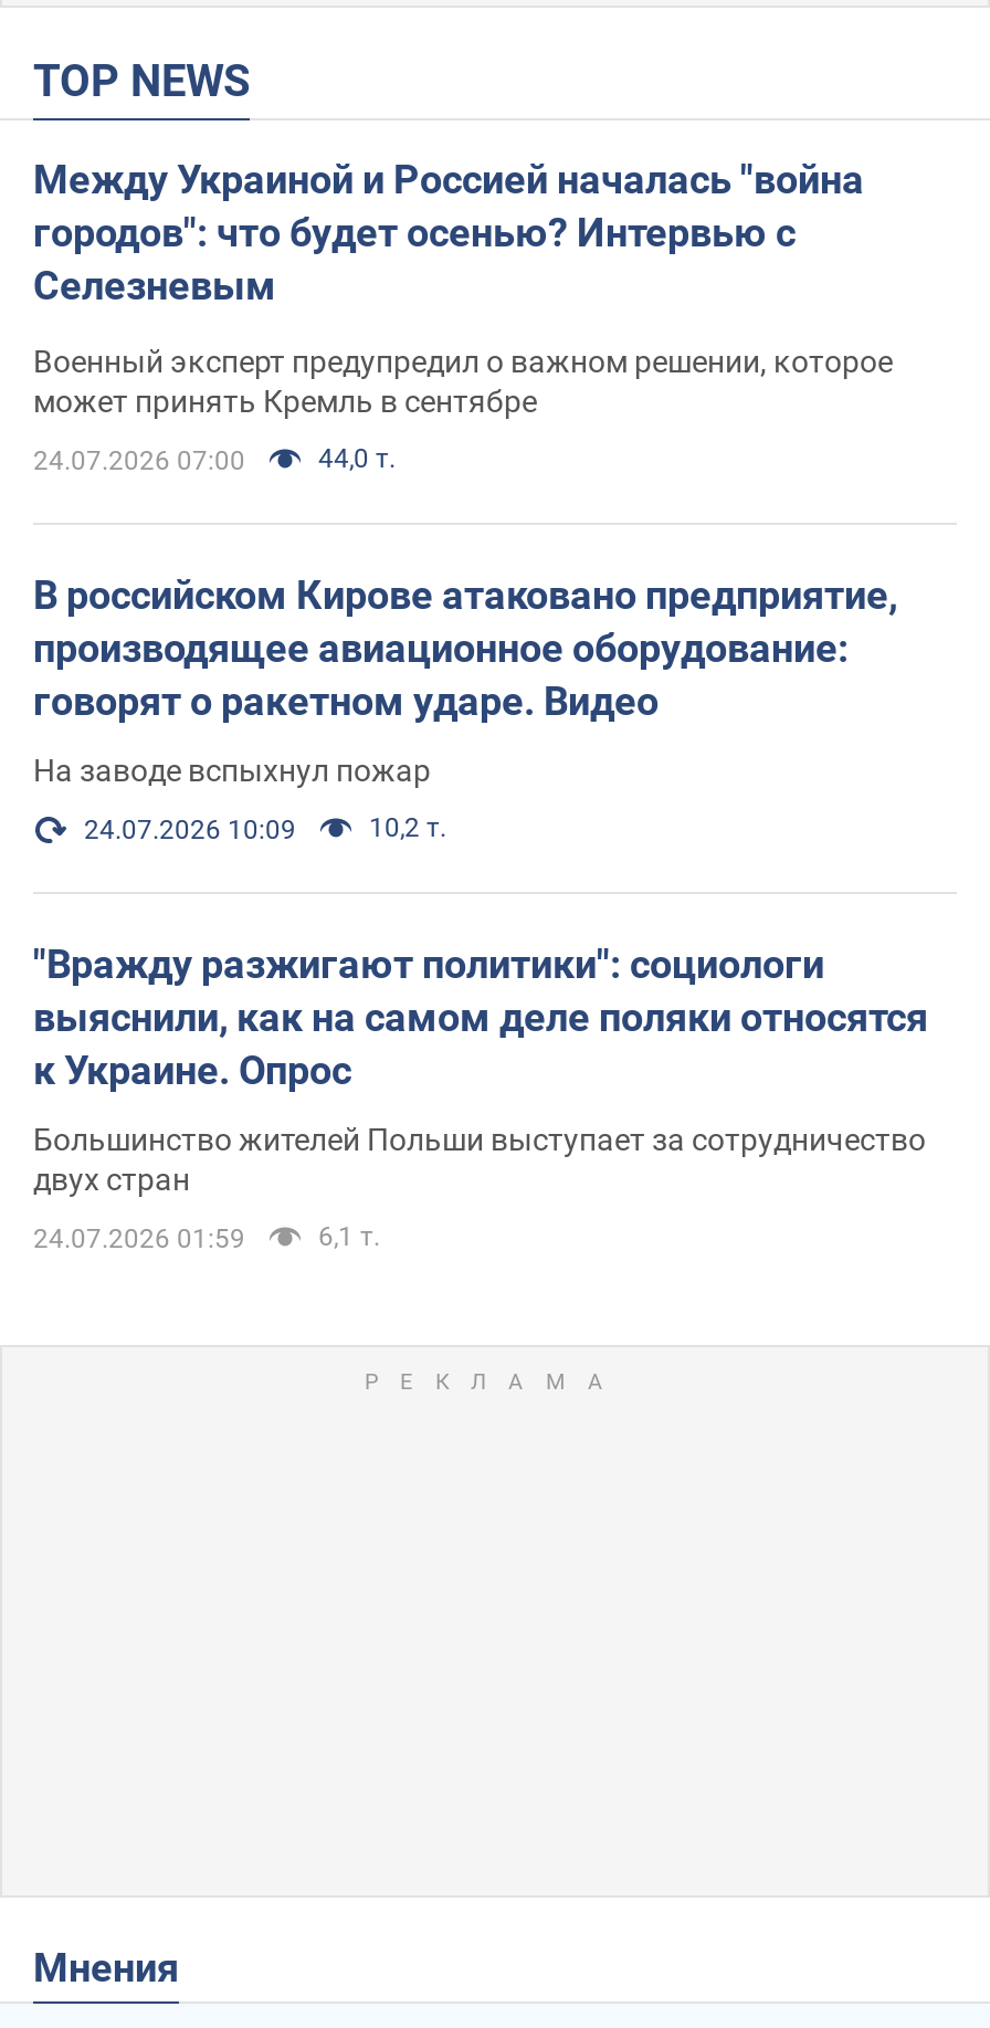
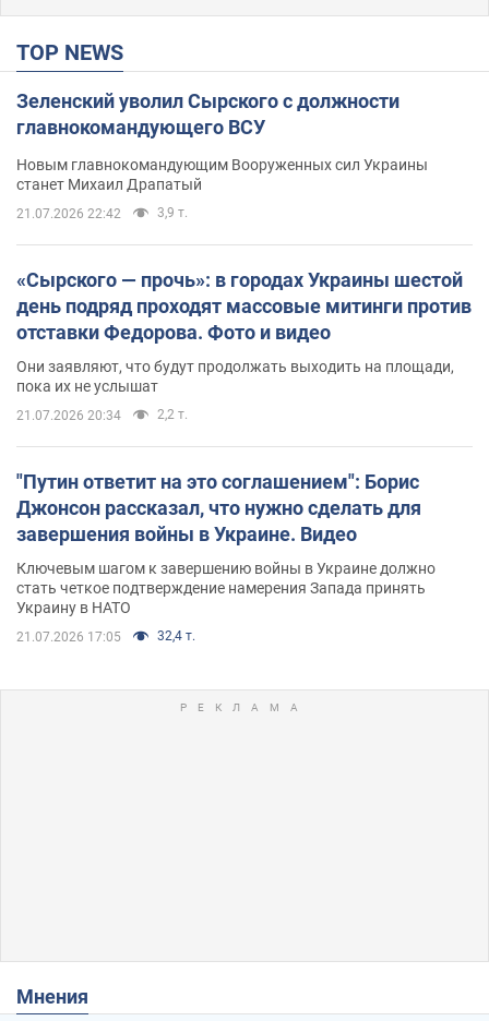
[33,155,864,308] Между Украиной и Россией началась "война | городов": что будет осенью? Интервью с | Селезневым -> [16,89,399,138] Зеленский уволил Сырского с должности | главнокомандующего ВСУ
[33,343,893,418] Военный эксперт предупредил о важном решении, которое | может принять Кремль в сентябре -> [16,156,428,193] Новым главнокомандующим Вооруженных сил Украины | станет Михаил Драпатый
[33,443,396,476] 24.07.2026 07:00 | 44,0 т. -> [16,205,188,221] 21.07.2026 22:42 | 3,9 т.
[33,571,897,723] В российском Кирове атаковано предприятие, | производящее авиационное оборудование: | говорят о ракетном ударе. Видео -> [16,268,472,343] «Сырского — прочь»: в городах Украины шестой | день подряд проходят массовые митинги против | отставки Федорова. Фото и видео
[33,752,431,787] На заводе вспыхнул пожар -> [16,357,454,395] Они заявляют, что будут продолжать выходить на площади, | пока их не услышат
[84,812,446,845] 24.07.2026 10:09 | 10,2 т. -> [16,407,188,423] 21.07.2026 20:34 | 2,2 т.
[33,940,928,1092] "Вражду разжигают политики": социологи | выяснили, как на самом деле поляки относятся | к Украине. Опрос -> [16,470,421,545] "Путин ответит на это соглашением": Борис | Джонсон рассказал, что нужно сделать для | завершения войны в Украине. Видео
[33,1121,926,1196] Большинство жителей Польши выступает за сотрудничество | двух стран -> [16,559,436,616] Ключевым шагом к завершению войны в Украине должно | стать четкое подтверждение намерения Запада принять | Украину в НАТО
[33,1221,380,1254] 24.07.2026 01:59 | 6,1 т. -> [16,628,195,644] 21.07.2026 17:05 | 32,4 т.

